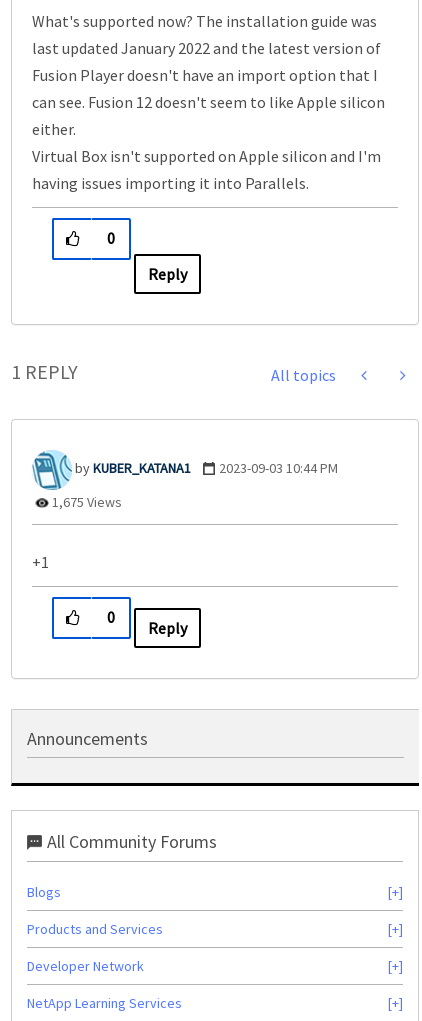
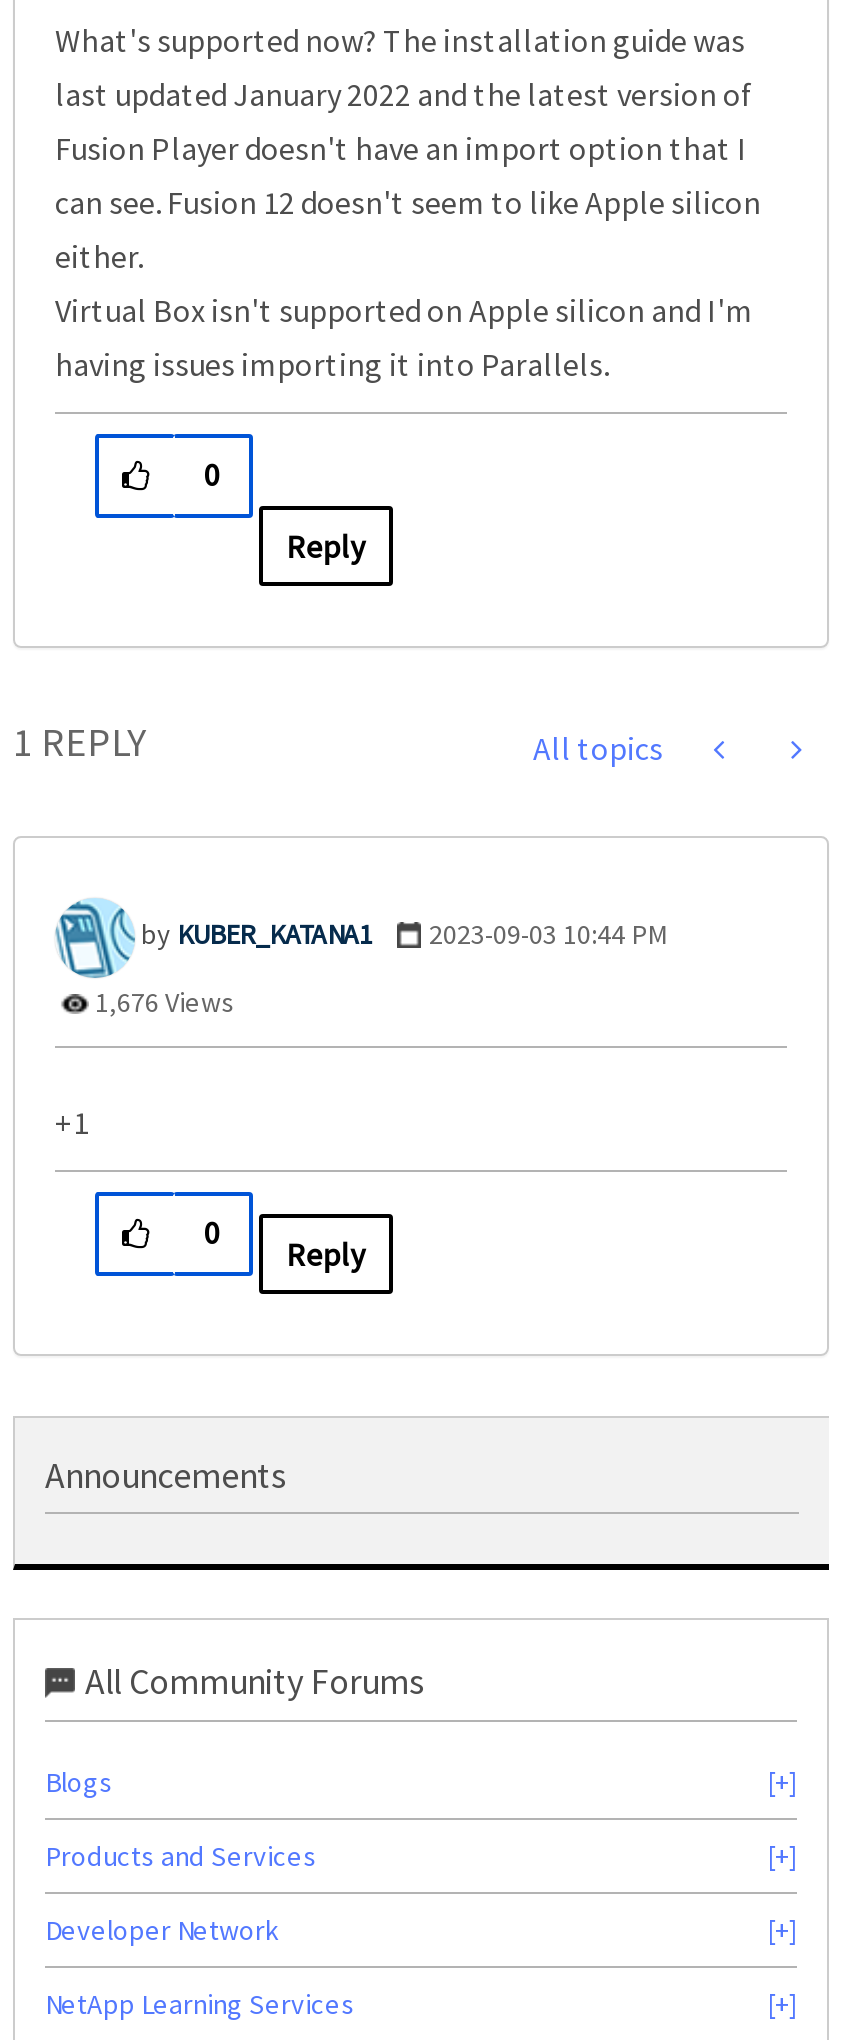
[49,493,122,511] 1,675 Views -> [89,983,235,1019] 1,676 Views

